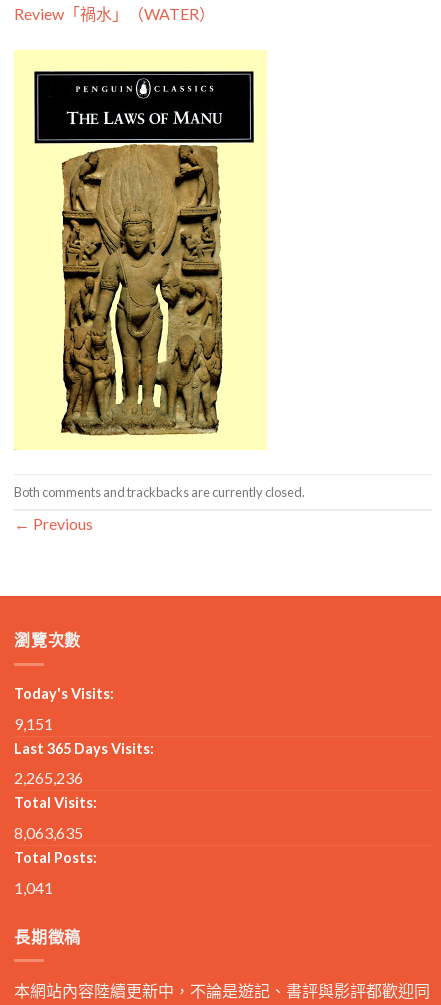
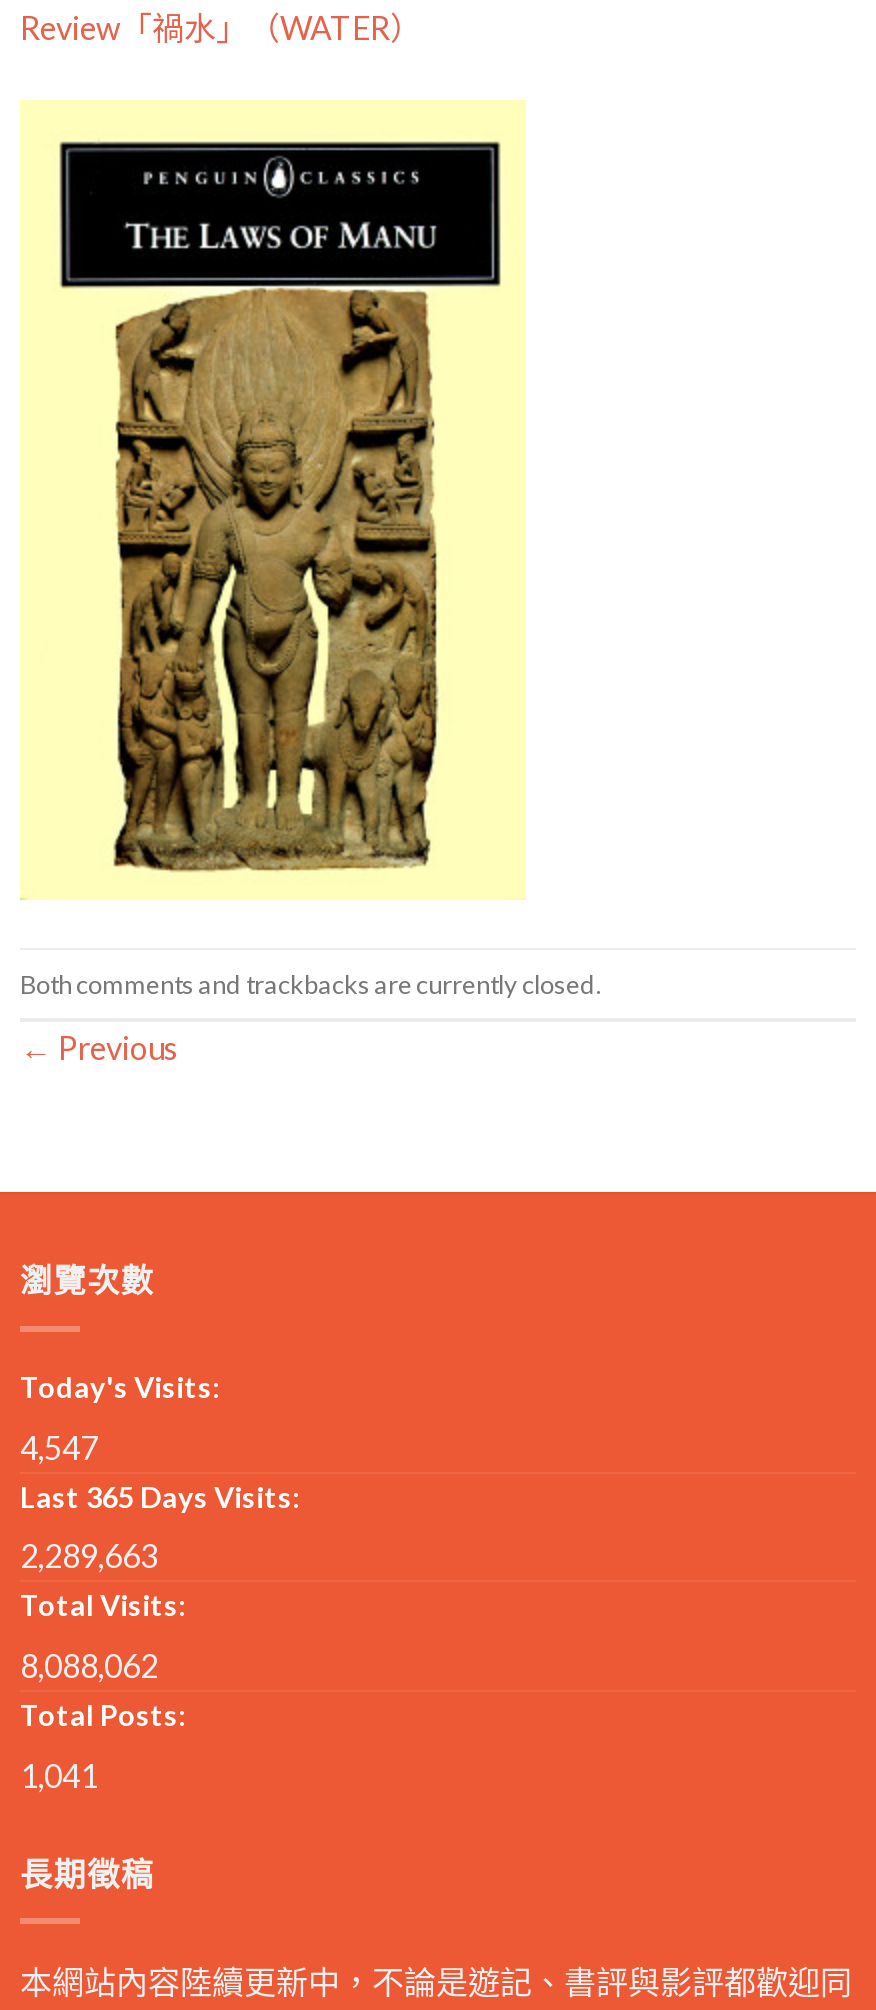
[14,713,53,732] 9,151 -> [20,1427,98,1465] 4,547
[14,768,83,787] 2,265,236 -> [20,1537,158,1575] 2,289,663
[14,823,83,842] 8,063,635 -> [20,1646,158,1684] 8,088,062

